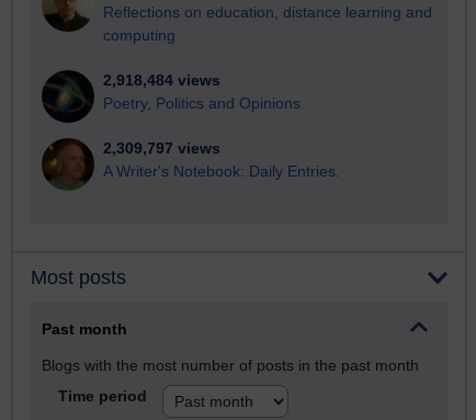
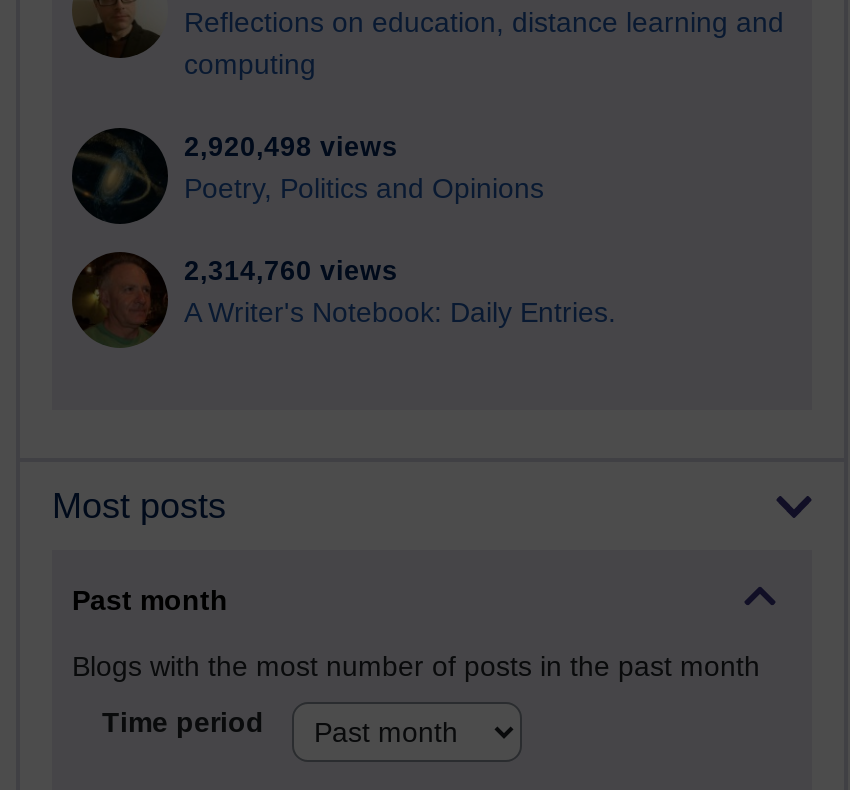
[103,73,220,89] 2,918,484 views -> [184,133,398,163] 2,920,498 views
[103,141,220,157] 2,309,797 views -> [184,257,398,287] 2,314,760 views

